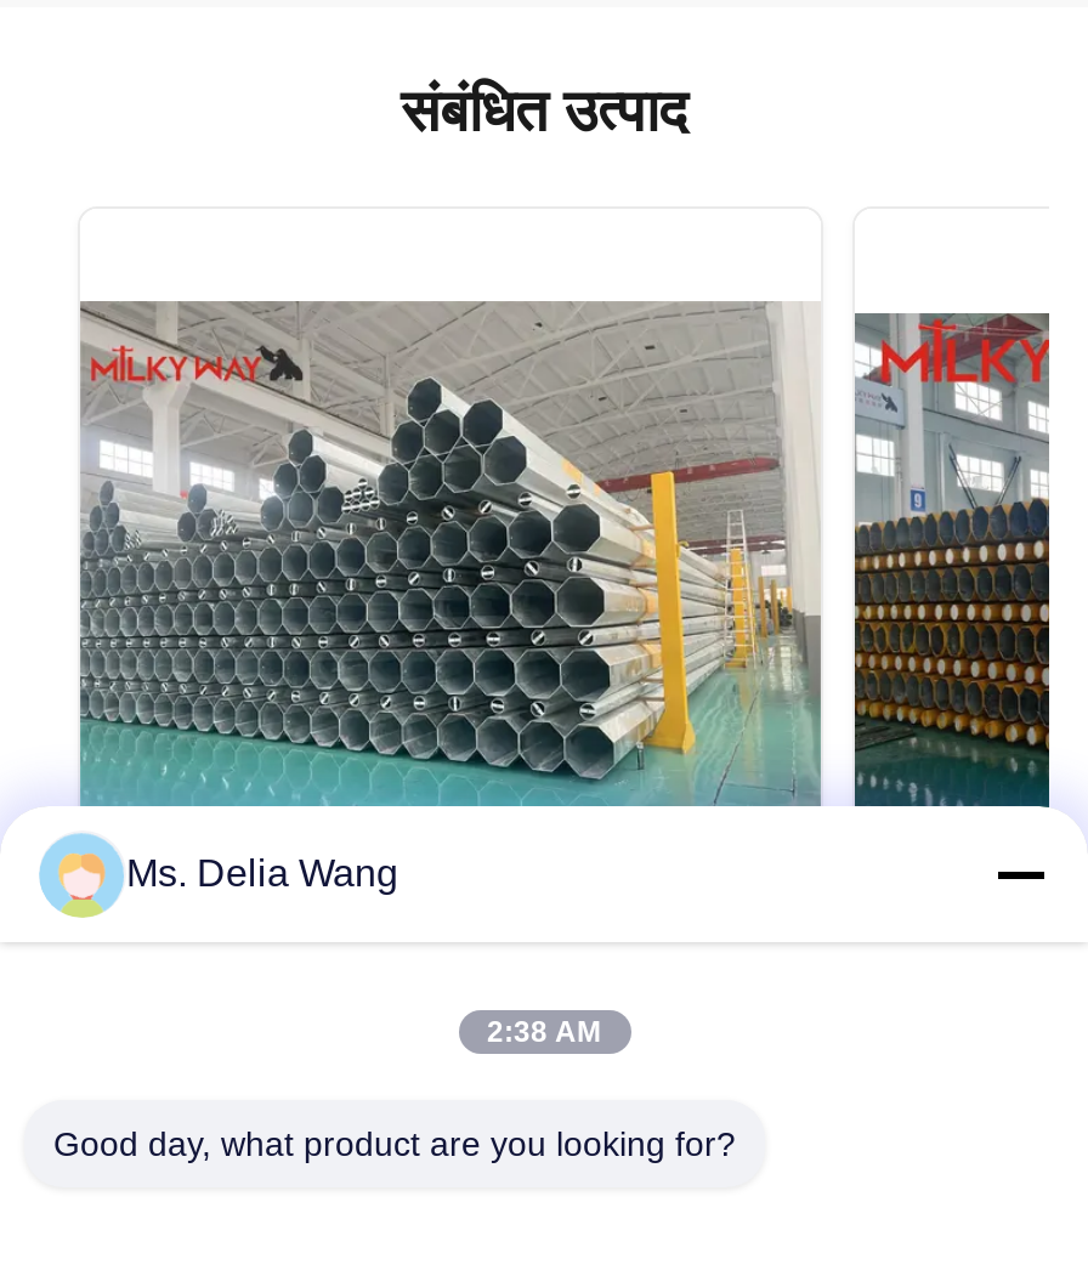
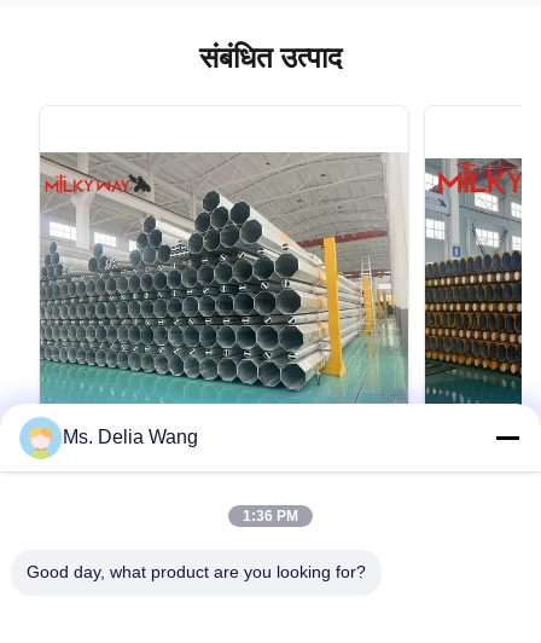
[487,1015,601,1049] 2:38 AM -> [243,508,298,525] 1:36 PM

